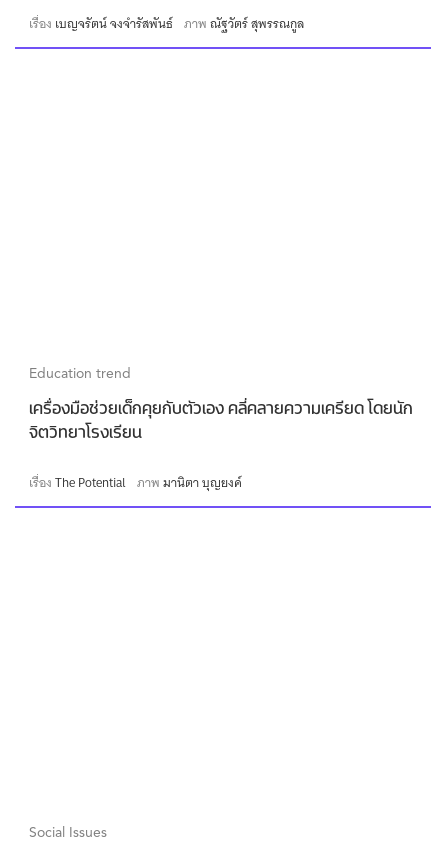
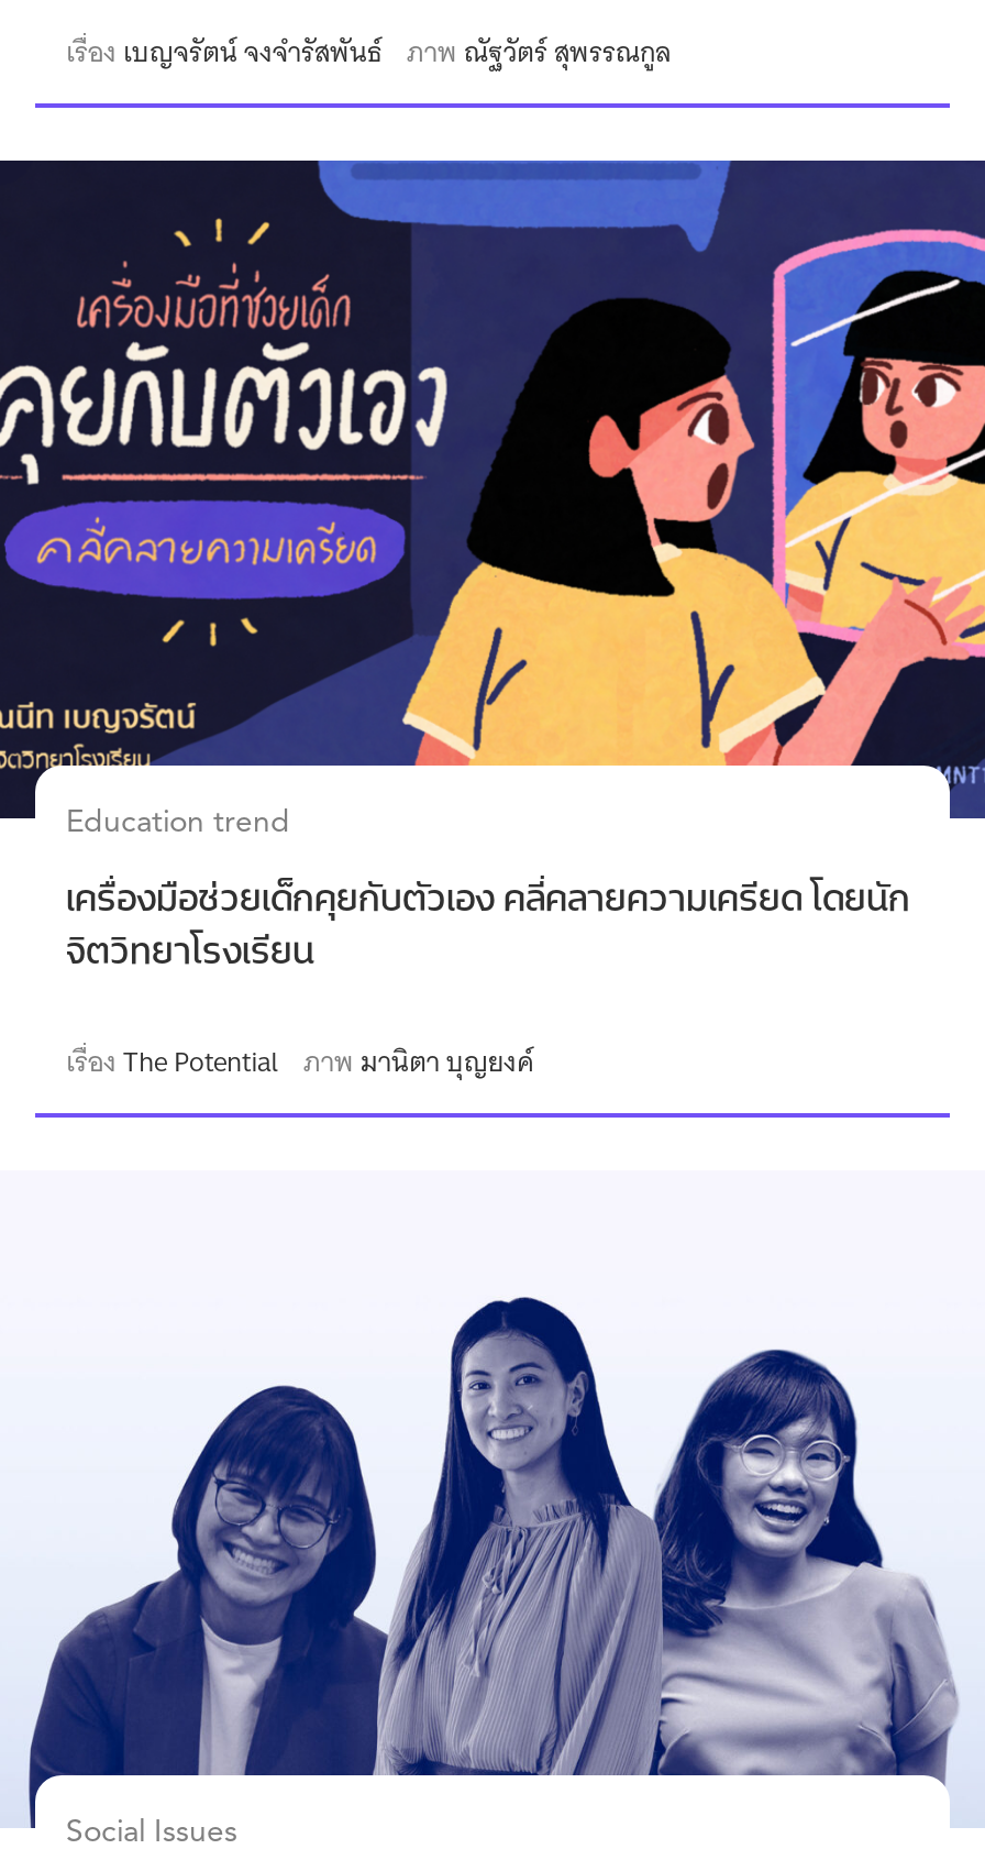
none -> [7,158,978,821] [image]
none -> [7,1294,978,1830] [image]

